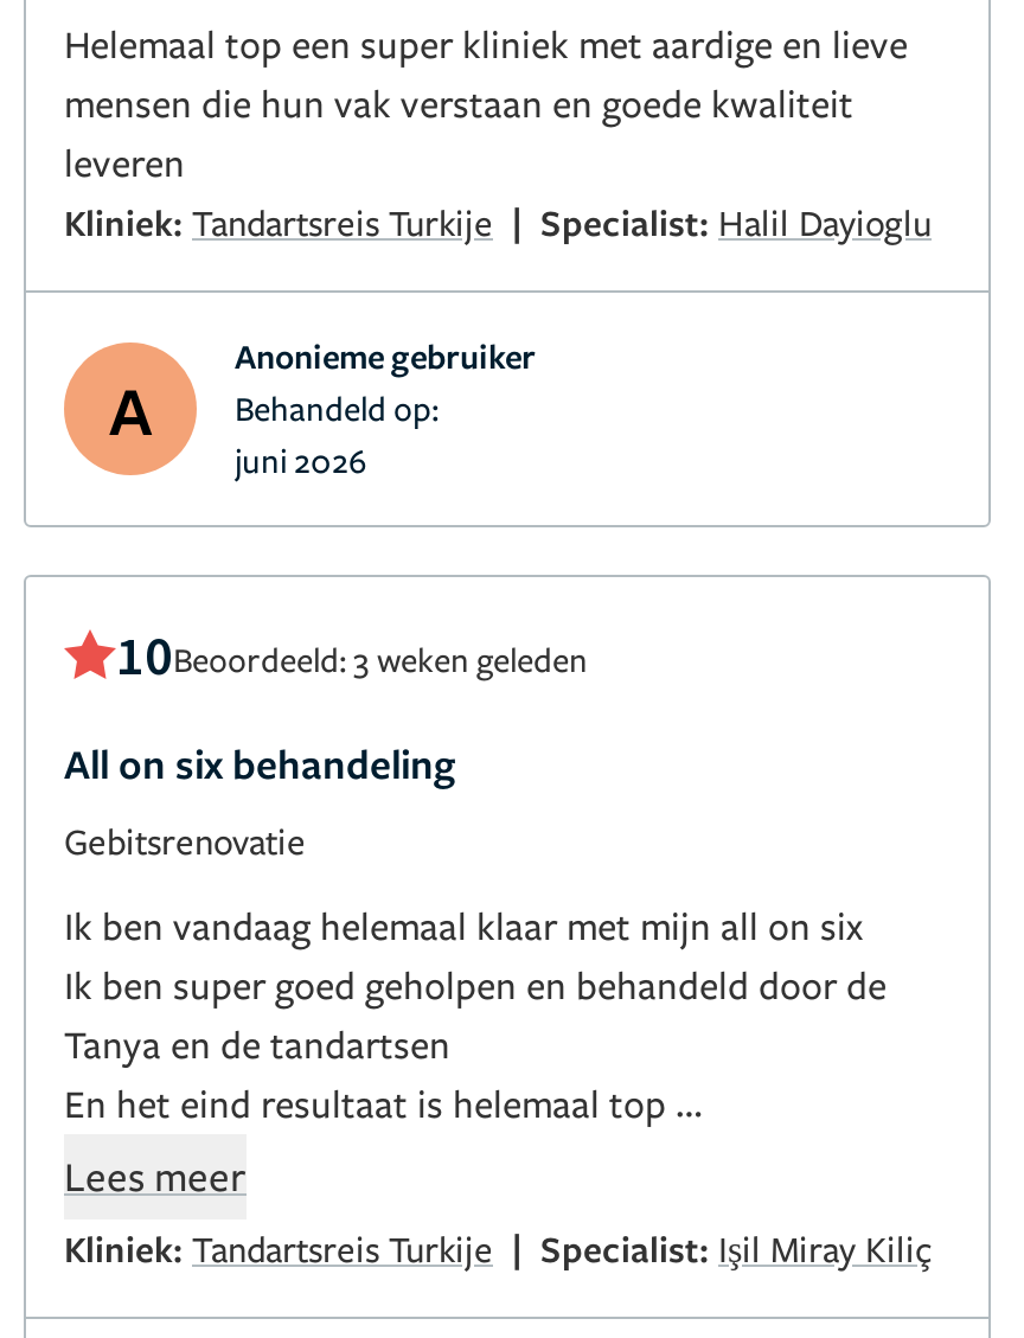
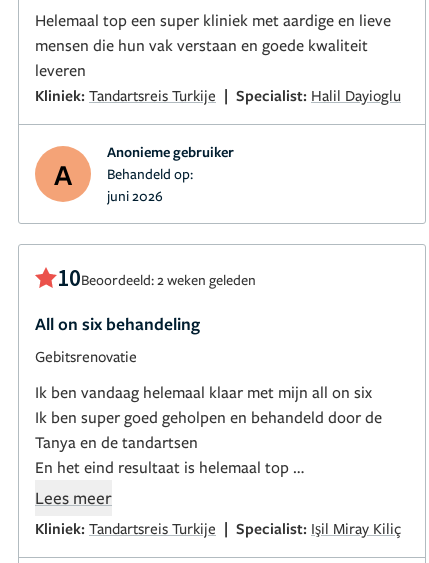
[116,619,588,688] 10Beoordeeld: 3 weken geleden -> [57,263,256,292] 10Beoordeeld: 2 weken geleden

